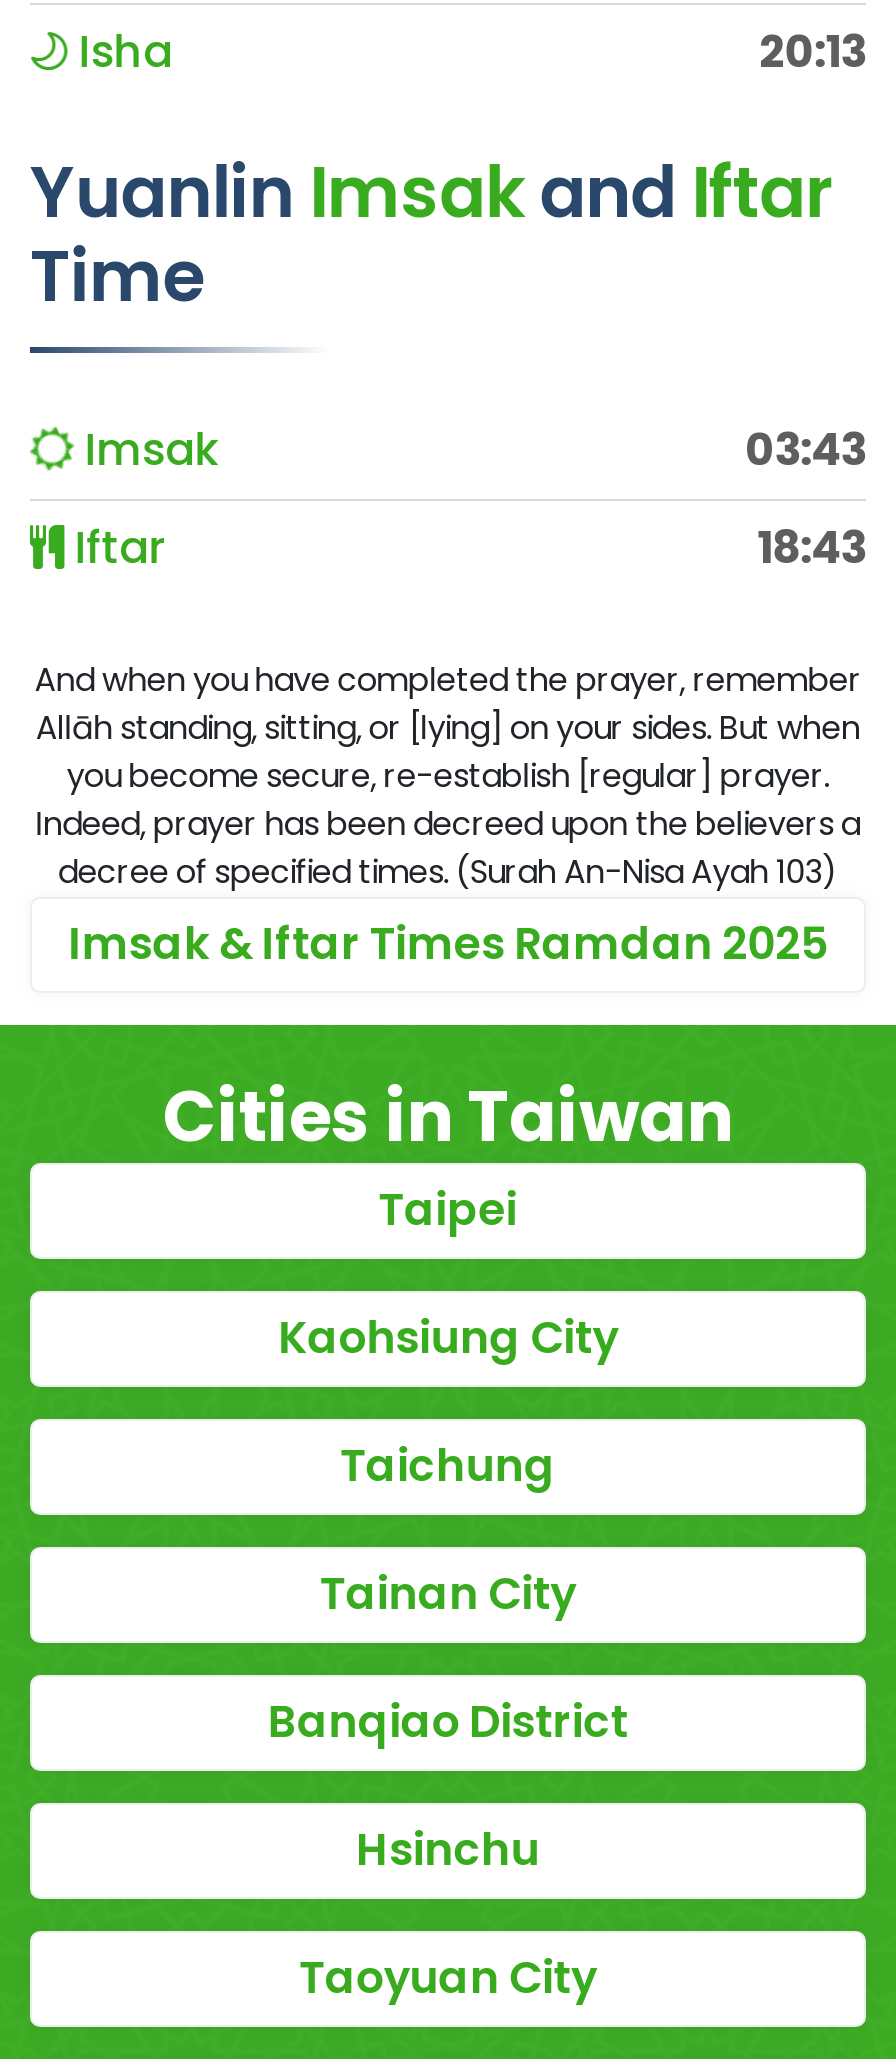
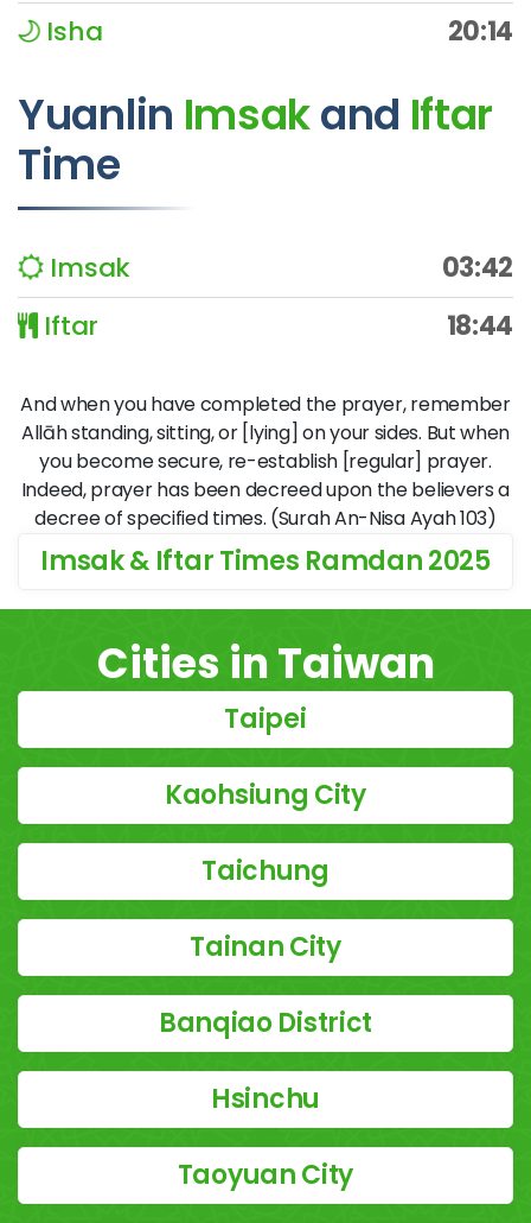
[759,21,866,83] 20:13 -> [447,13,513,50] 20:14
[745,419,866,481] 03:43 -> [442,249,513,286] 03:42
[757,517,866,579] 18:43 -> [446,308,513,344] 18:44

